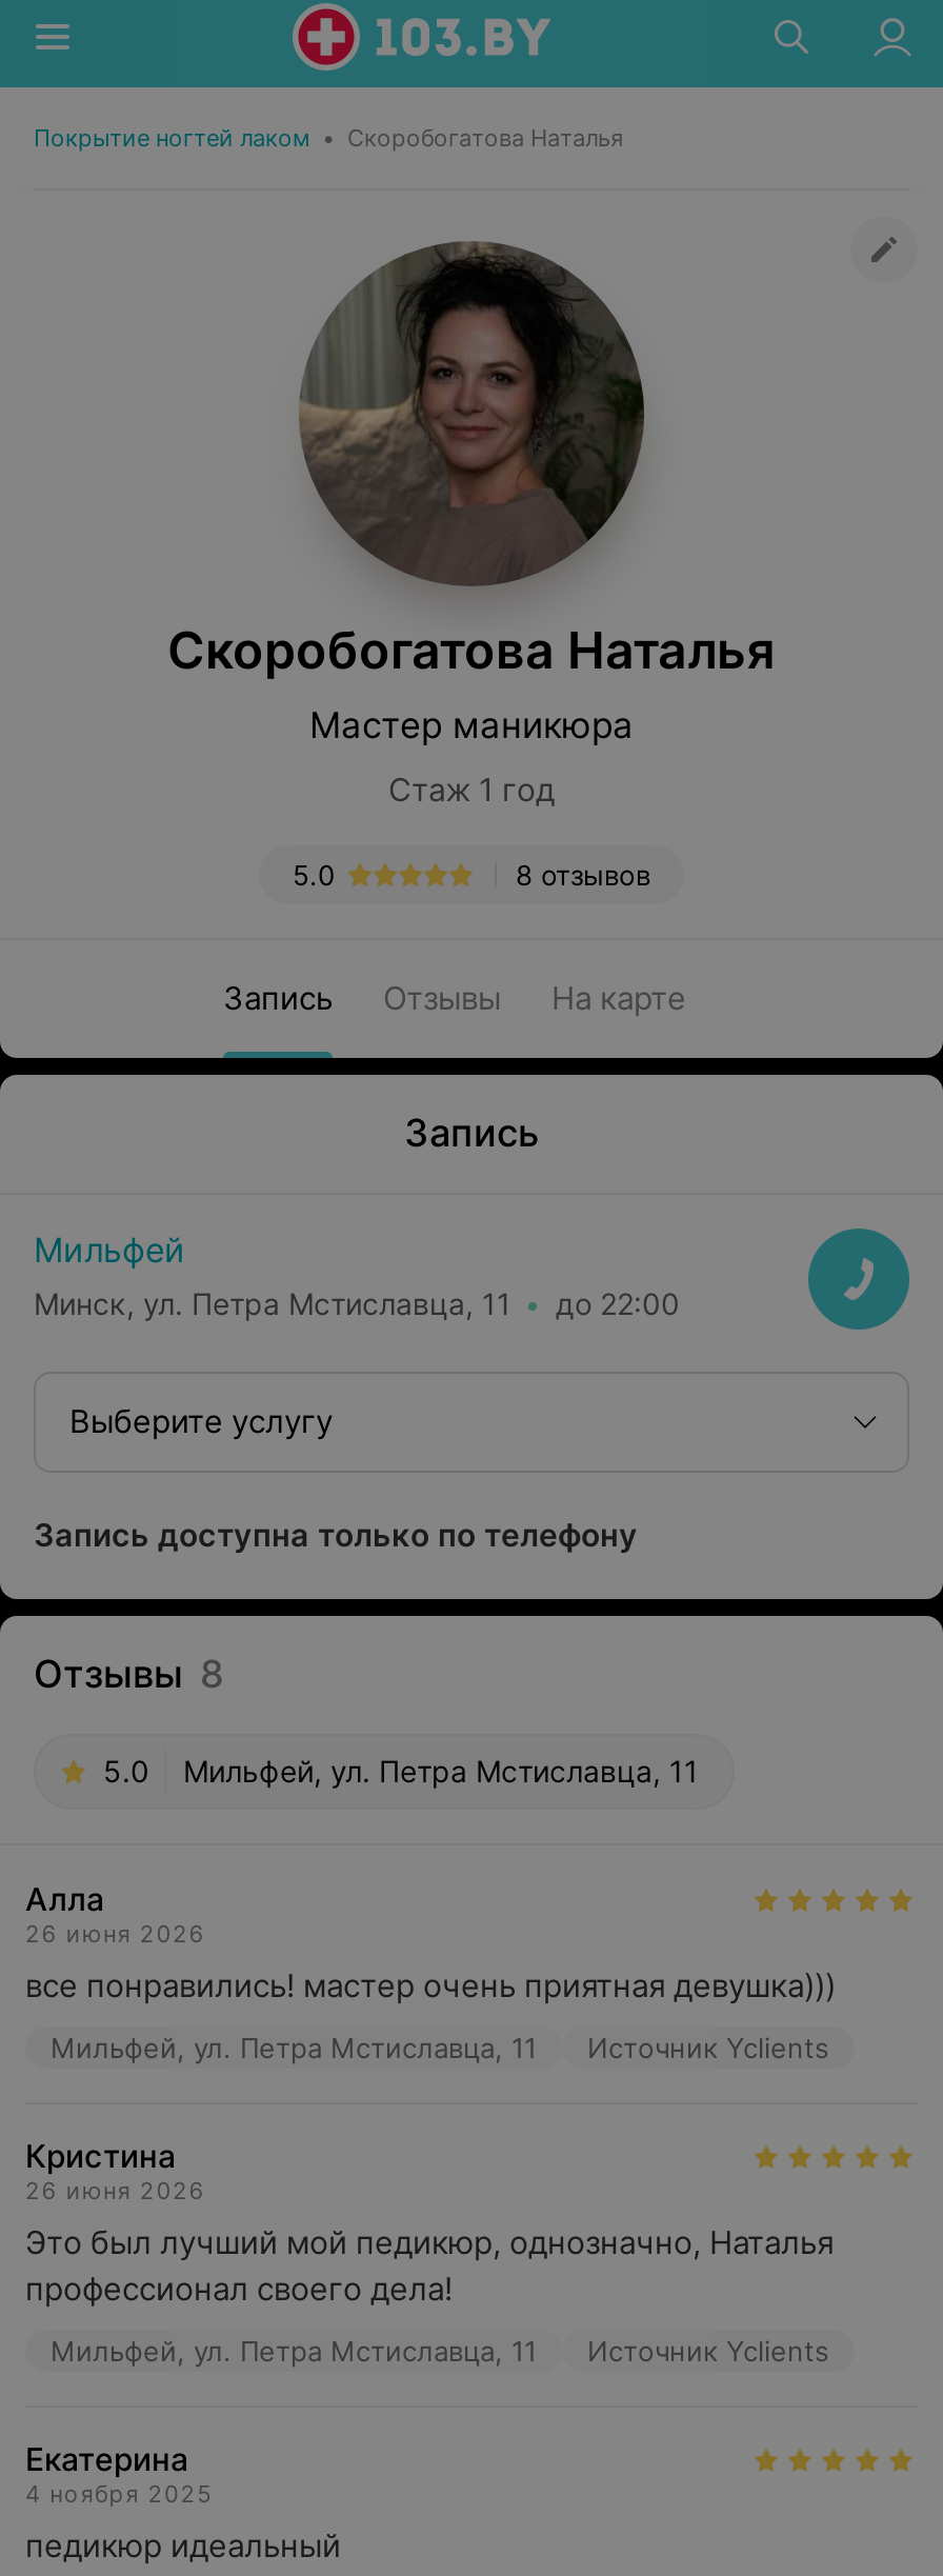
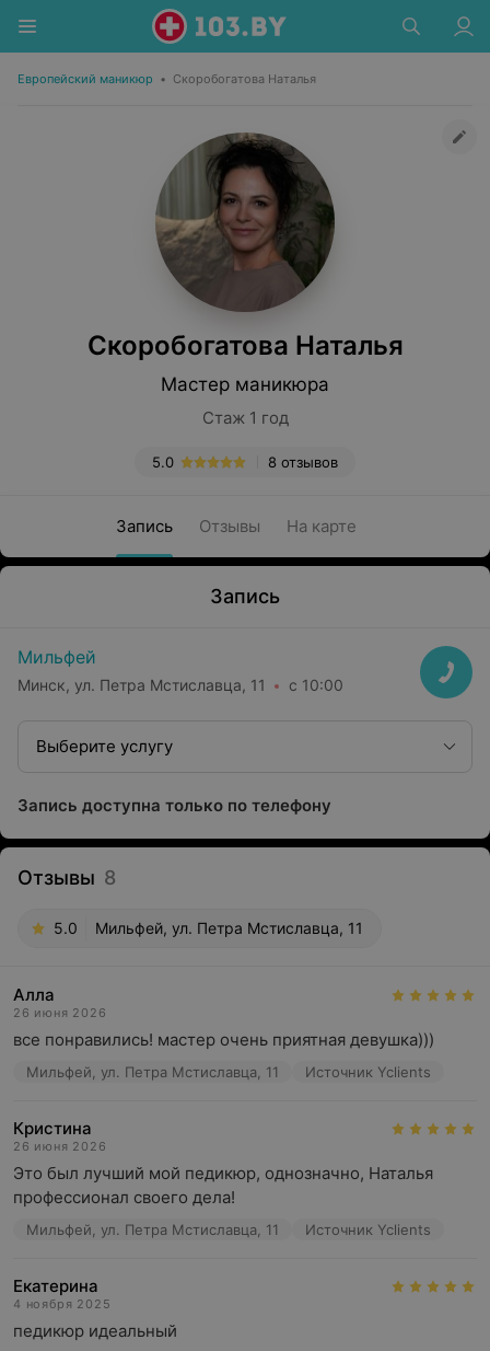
[34,123,623,153] Покрытие ногтей лаком • Скоробогатова Наталья -> [17,71,316,86] Европейский маникюр • Скоробогатова Наталья
[34,1285,680,1321] Минск, ул. Петра Мстиславца, 11 до 22:00 -> [17,675,343,694] Минск, ул. Петра Мстиславца, 11 с 10:00

